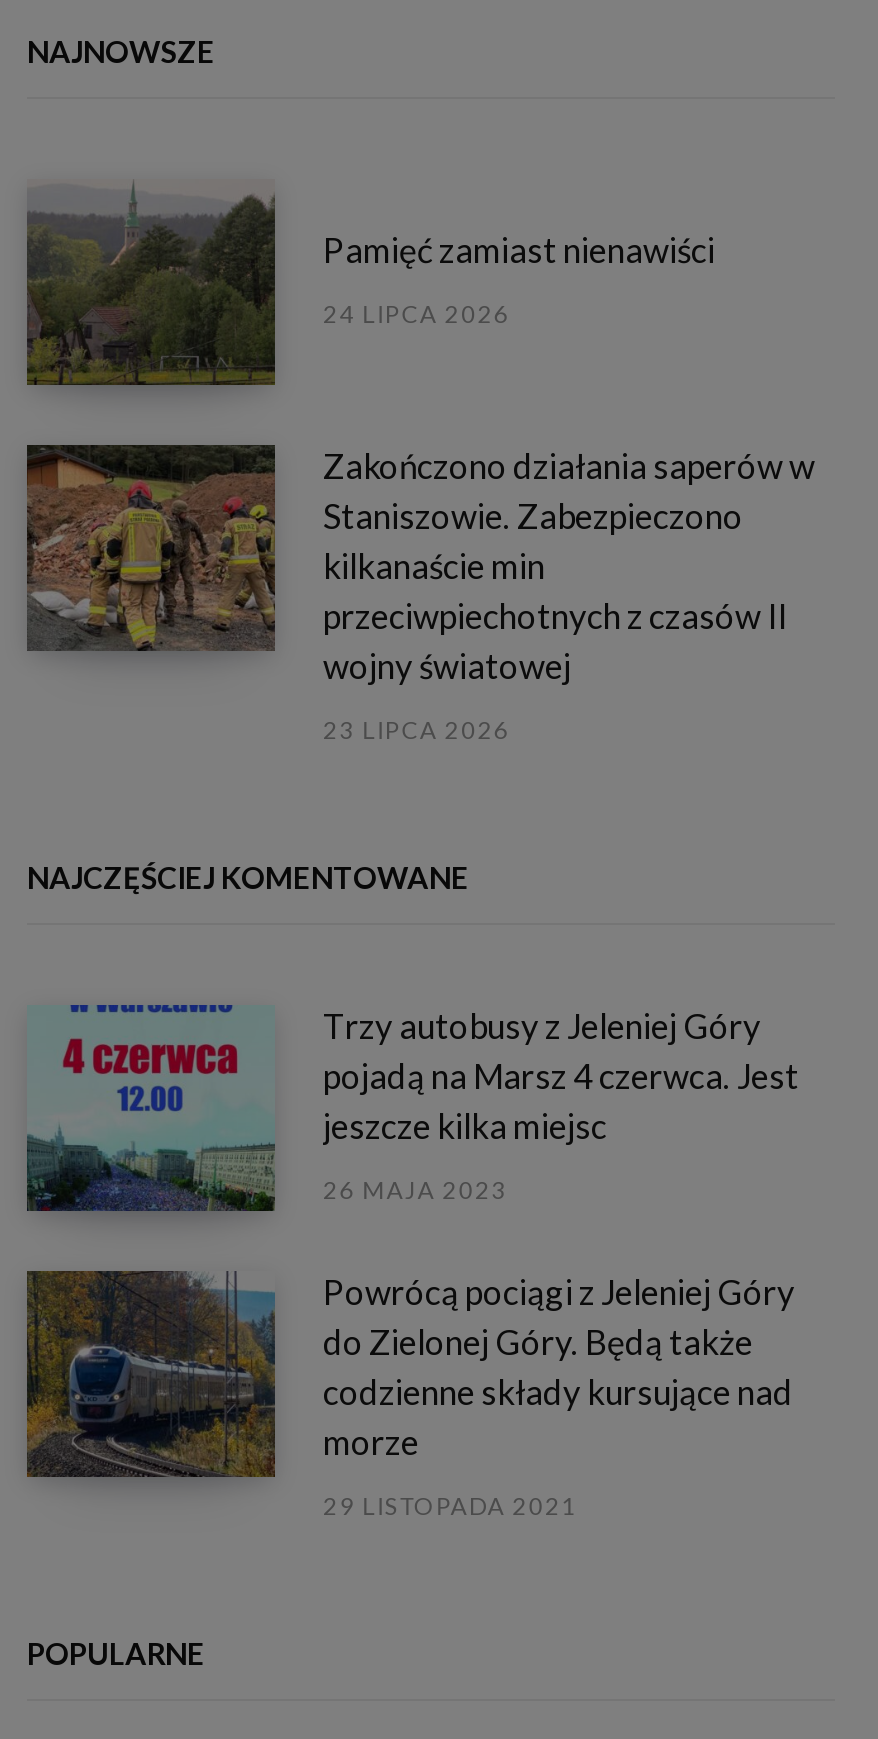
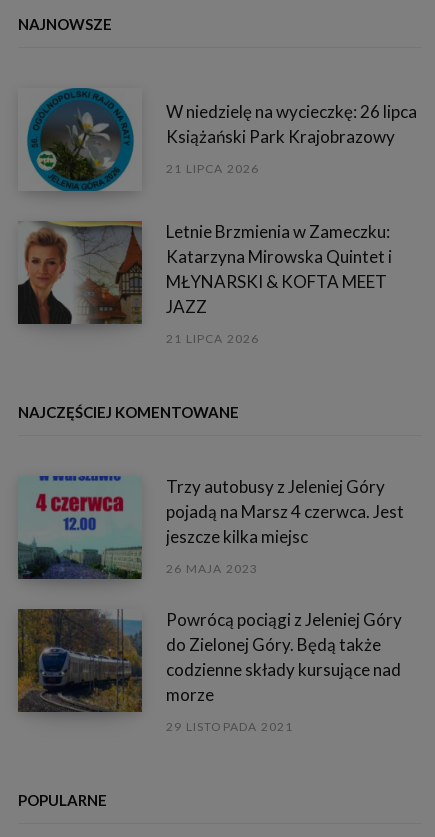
[25,180,715,388] [image] | Pamięć zamiast nienawiści -> [18,87,417,192] [image] | W niedzielę na wycieczkę: 26 lipca | Książański Park Krajobrazowy
[323,299,510,329] 24 LIPCA 2026 -> [166,161,260,176] 21 LIPCA 2026
[25,442,815,686] [image] | Zakończono działania saperów w | Staniszowie. Zabezpieczono | kilkanaście min | przeciwpiechotnych z czasów II | wojny światowej -> [18,220,392,325] [image] | Letnie Brzmienia w Zameczku: | Katarzyna Mirowska Quintet i | MŁYNARSKI & KOFTA MEET | JAZZ
[323,714,510,744] 23 LIPCA 2026 -> [166,331,260,346] 21 LIPCA 2026

